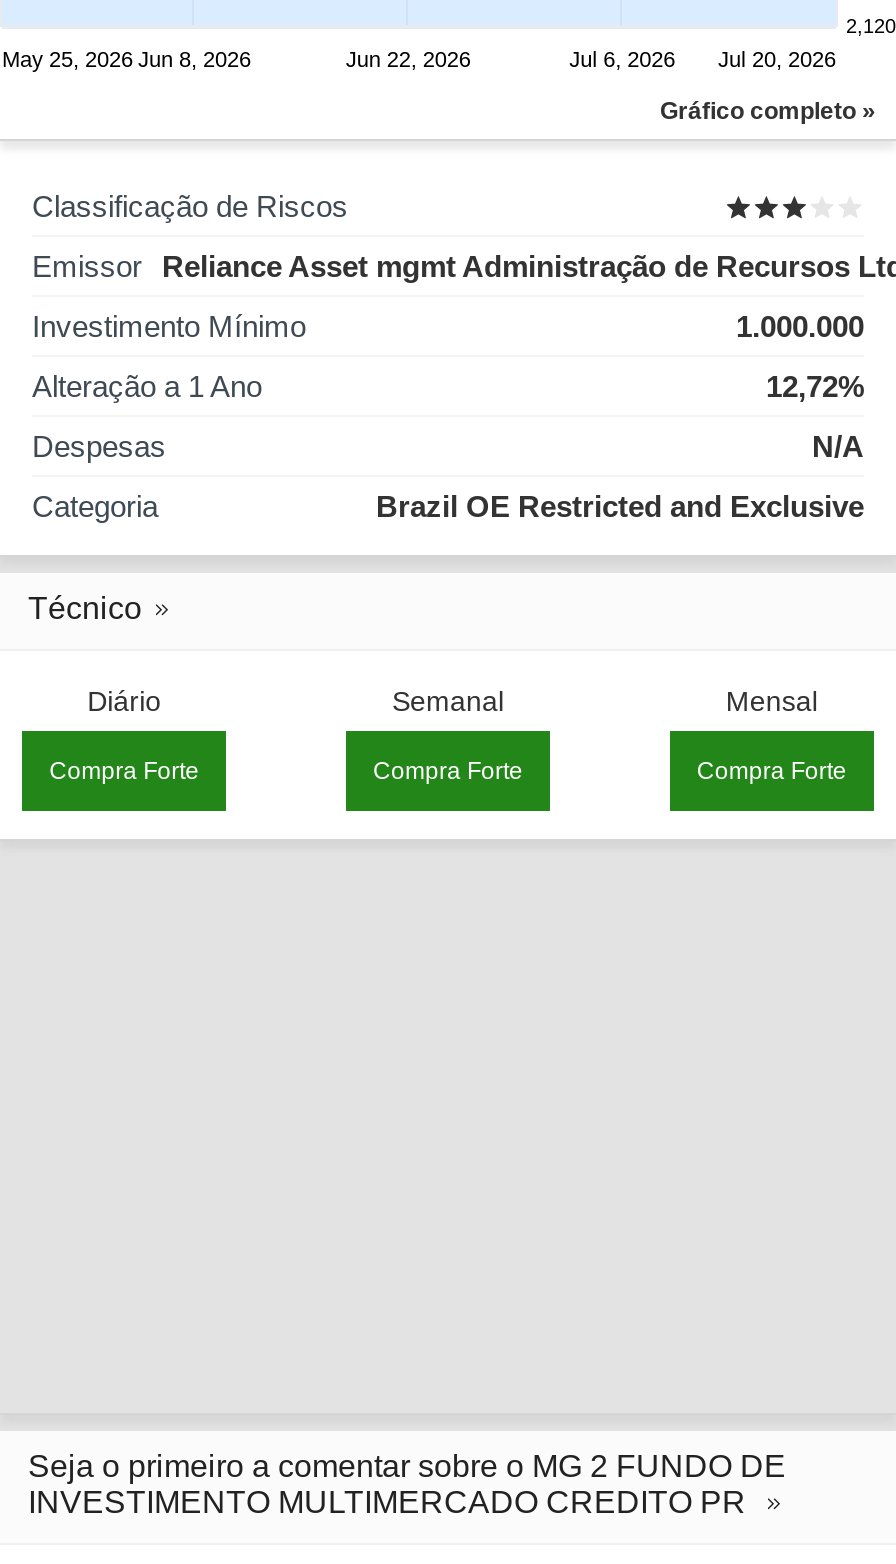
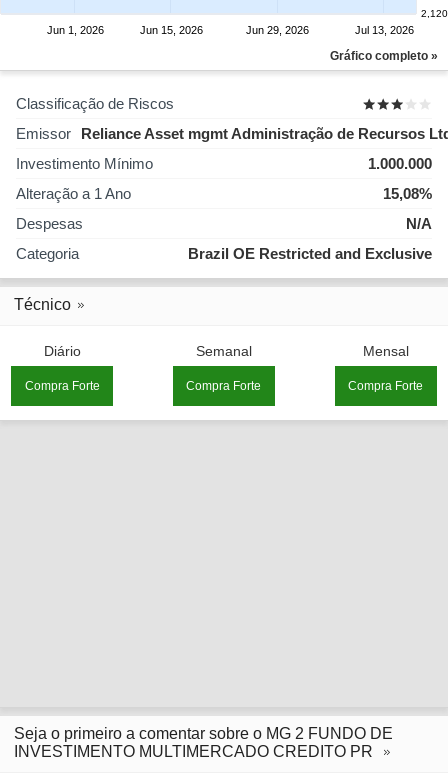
[2,47,836,72] May 25, 2026 Jun 8, 2026 | Jun 22, 2026 | Jul 6, 2026 | Jul 20, 2026 -> [47,24,414,36] Jun 1, 2026 | Jun 15, 2026 | Jun 29, 2026 | Jul 13, 2026
[766,369,864,403] 12,72% -> [383,185,432,202] 15,08%

